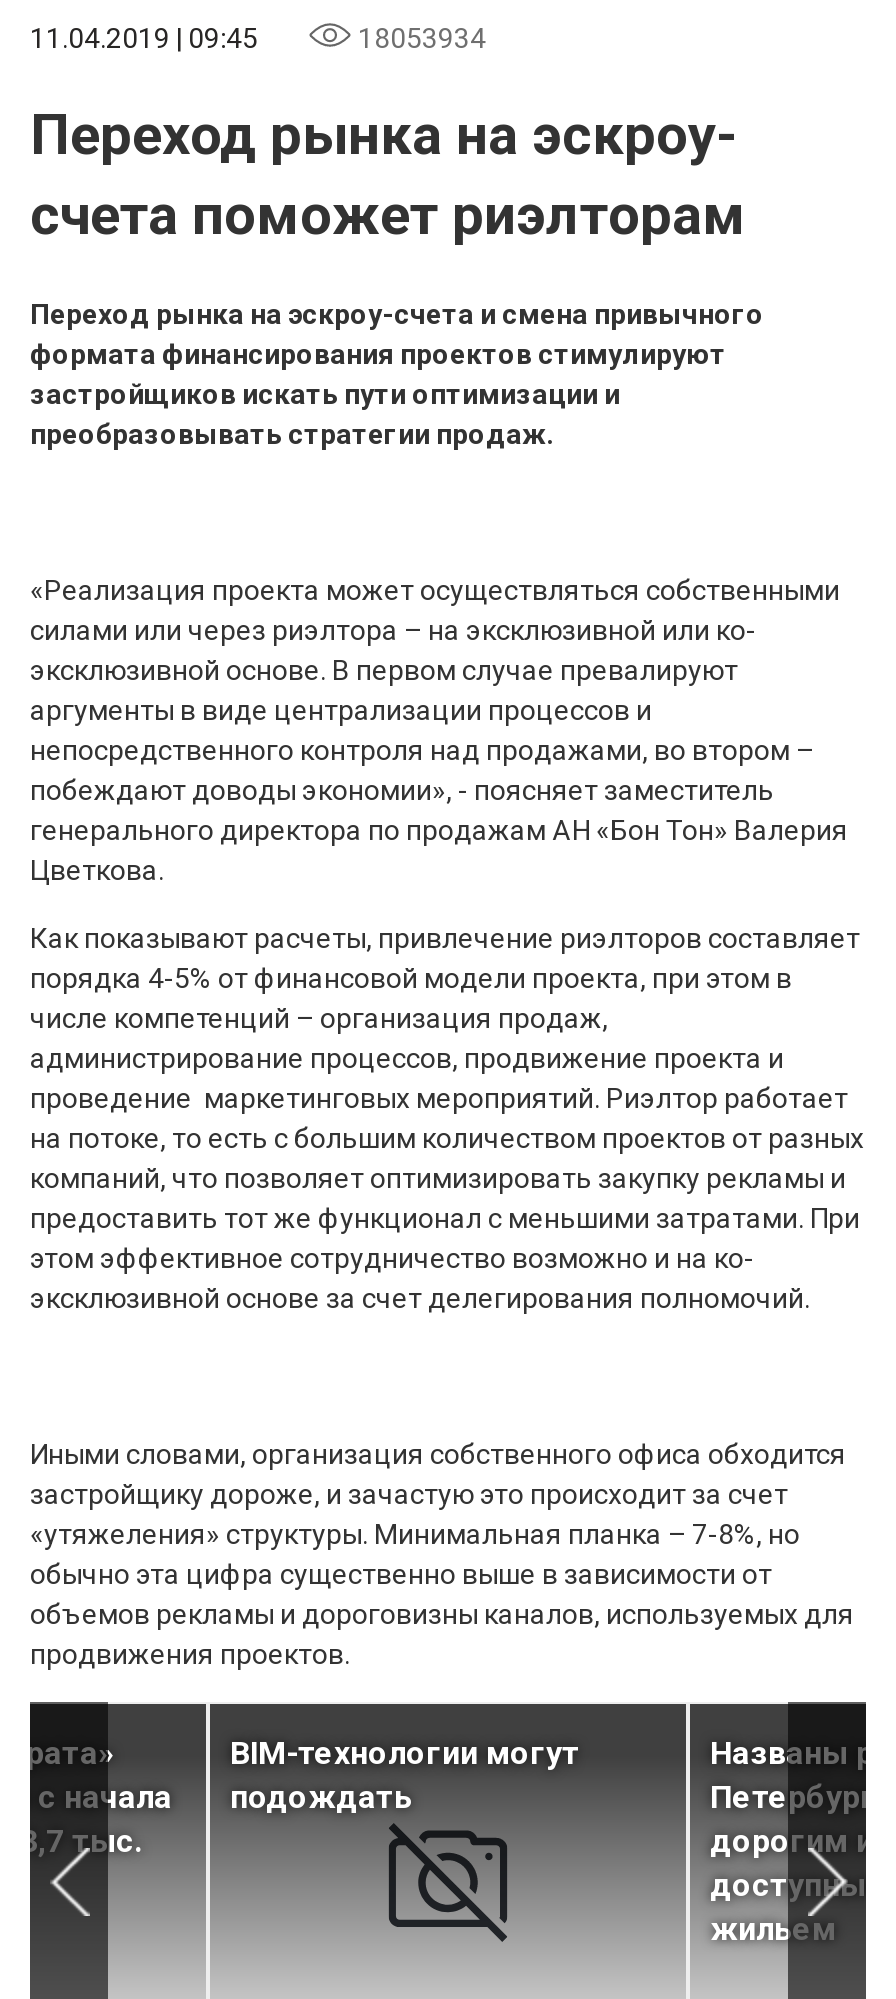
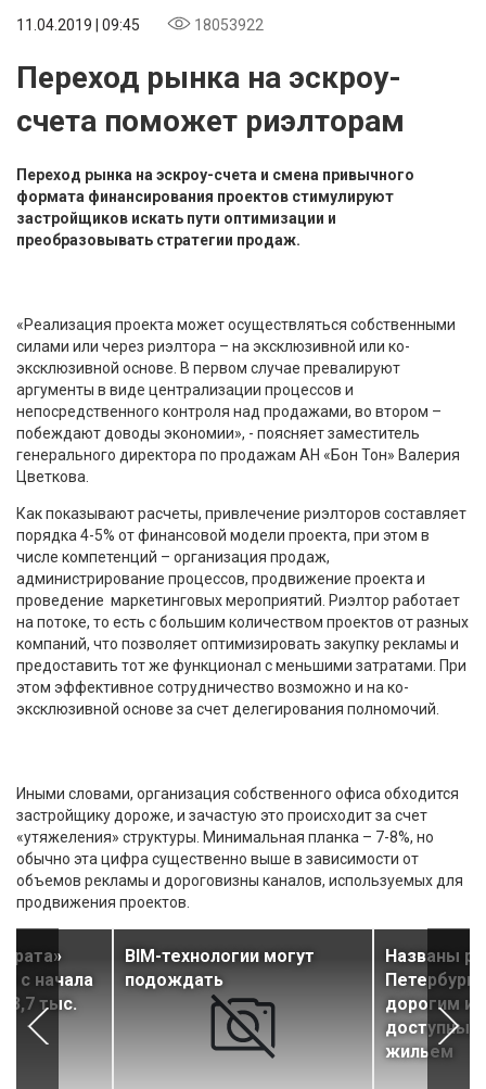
[358,22,486,54] 18053934 -> [194,16,264,34] 18053922

